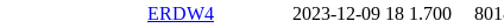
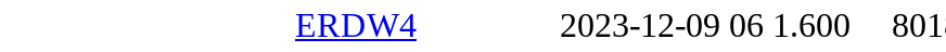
[292,4,452,24] 2023-12-09 18 1.700 -> [560,7,851,44] 2023-12-09 06 1.600

